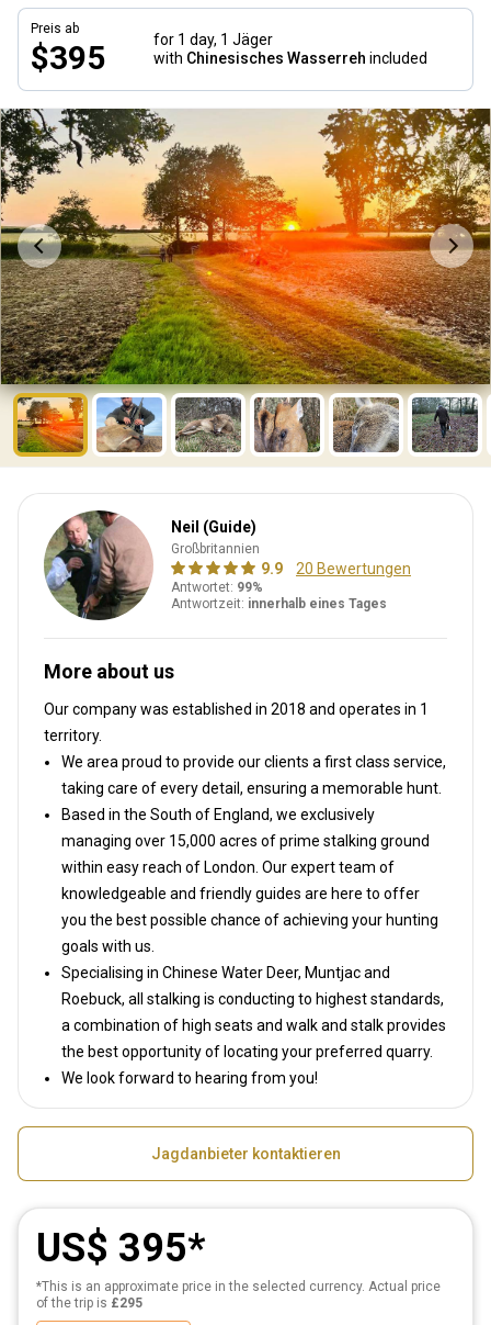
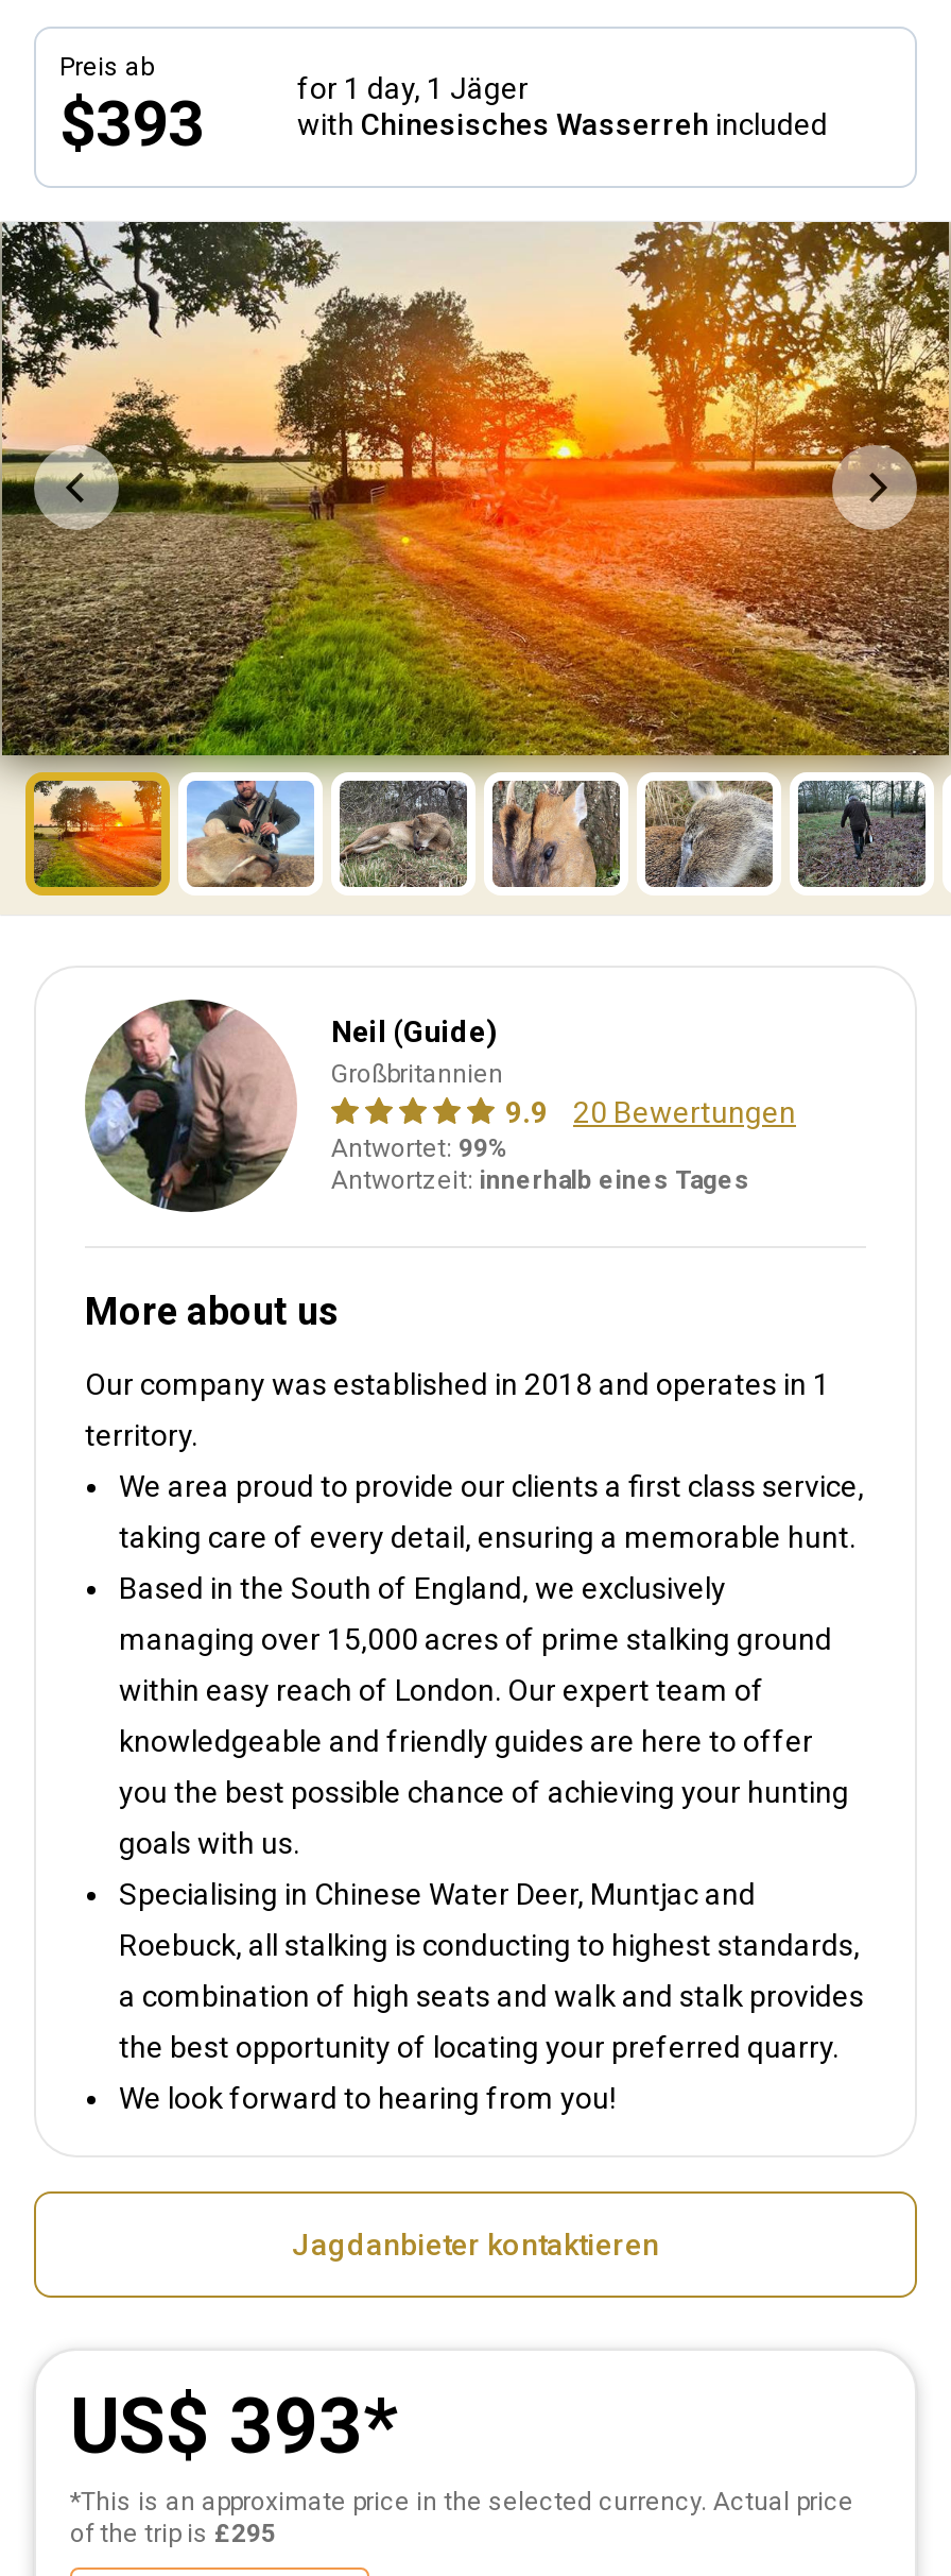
[31,38,105,77] $395 -> [59,86,204,160] $393
[36,1225,187,1271] US$ 395 -> [70,2382,363,2472] US$ 393

